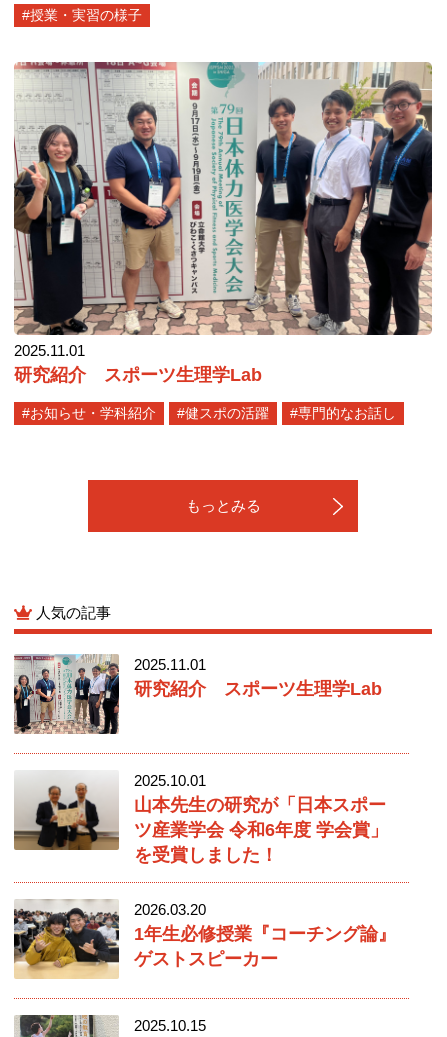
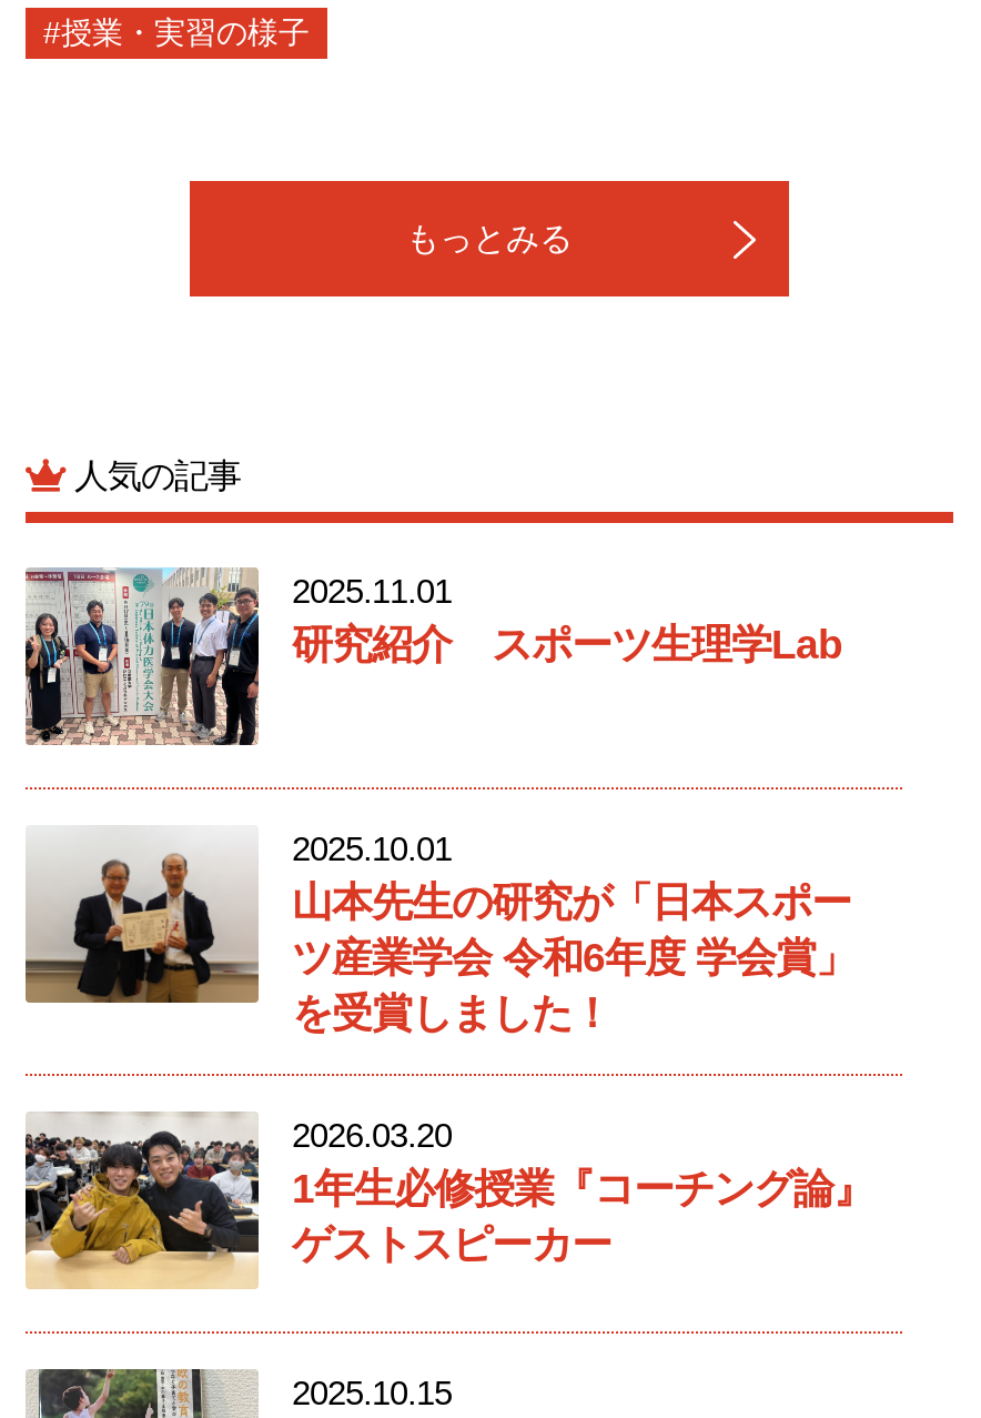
[13,61,433,421] [image] | 2025.11.01 | 研究紹介 スポーツ生理学Lab | #お知らせ・学科紹介 | #健スポの活躍 | #専門的なお話し -> none

